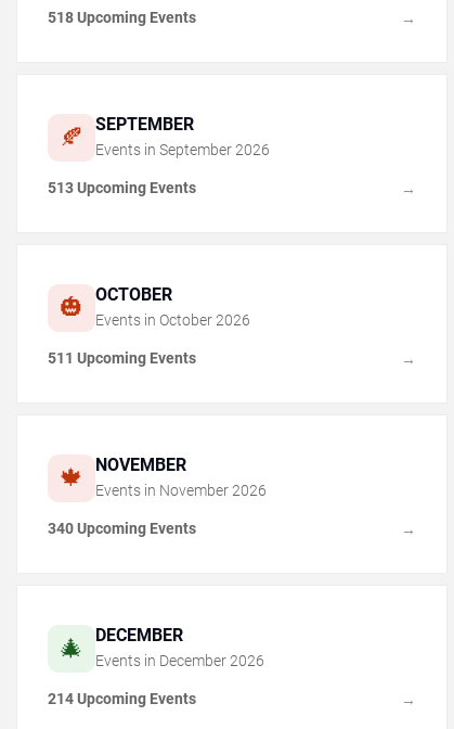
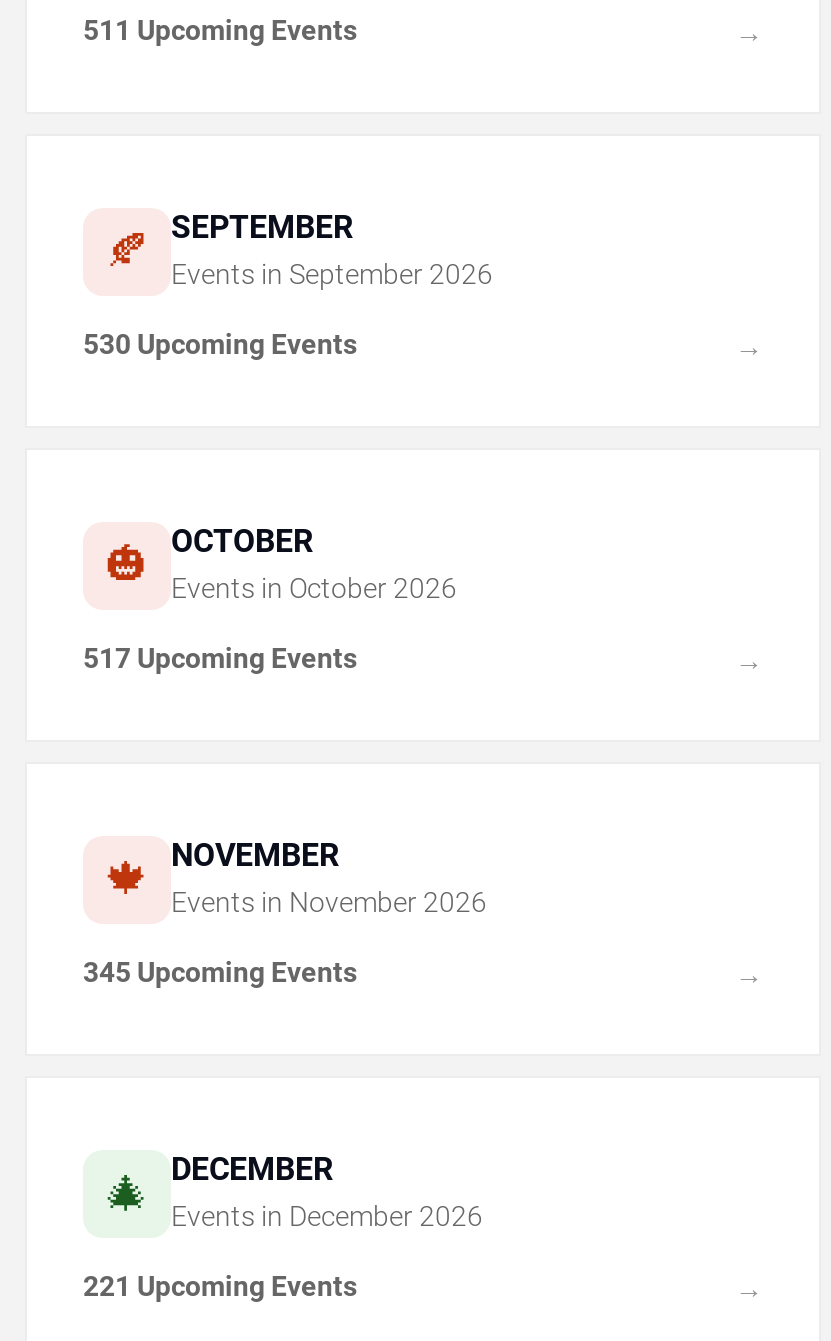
[48,9,196,26] 518 Upcoming Events -> none
[48,179,196,197] 513 Upcoming Events -> [83,328,357,360] 530 Upcoming Events
none -> [83,642,357,674] 517 Upcoming Events
moved [48,350,196,367] -> [83,14,357,46]: 511 Upcoming Events
[48,520,196,537] 340 Upcoming Events -> [83,956,357,988] 345 Upcoming Events
[48,690,196,708] 214 Upcoming Events -> [83,1270,357,1302] 221 Upcoming Events

